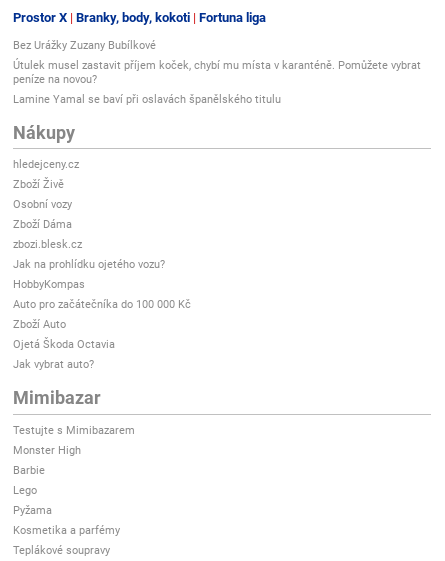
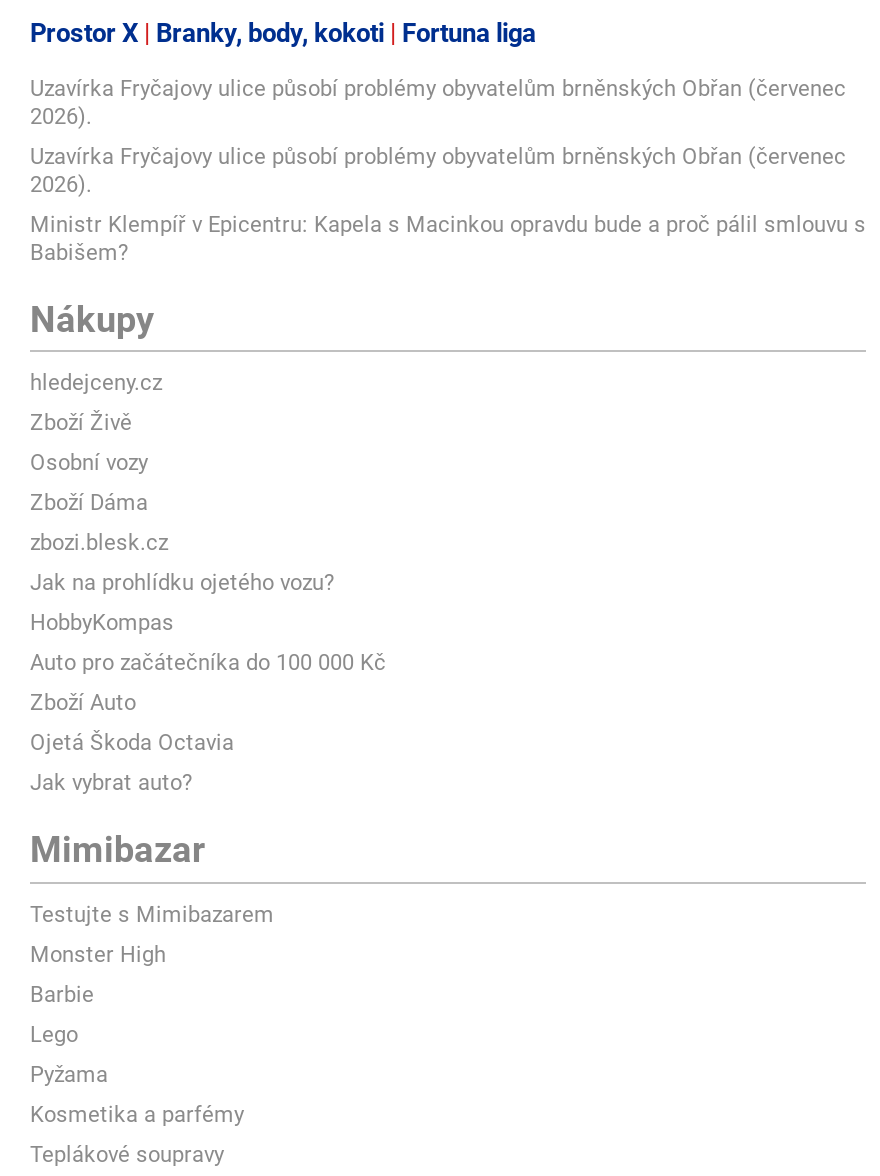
[13,39,156,52] Bez Urážky Zuzany Bubílkové -> [30,75,846,129] Uzavírka Fryčajovy ulice působí problémy obyvatelům brněnských Obřan (červenec | 2026).
[13,59,421,86] Útulek musel zastavit příjem koček, chybí mu místa v karanténě. Pomůžete vybrat | peníze na novou? -> [30,143,846,197] Uzavírka Fryčajovy ulice působí problémy obyvatelům brněnských Obřan (červenec | 2026).
[13,93,281,106] Lamine Yamal se baví při oslavách španělského titulu -> [30,211,866,265] Ministr Klempíř v Epicentru: Kapela s Macinkou opravdu bude a proč pálil smlouvu s | Babišem?

